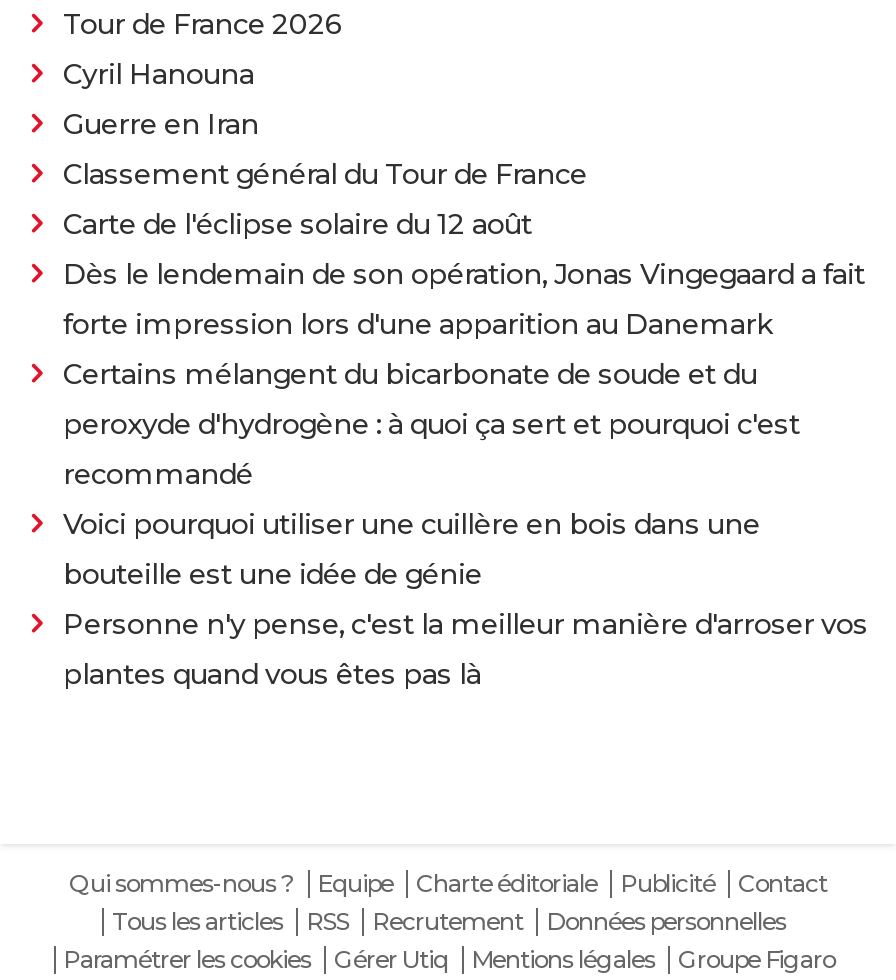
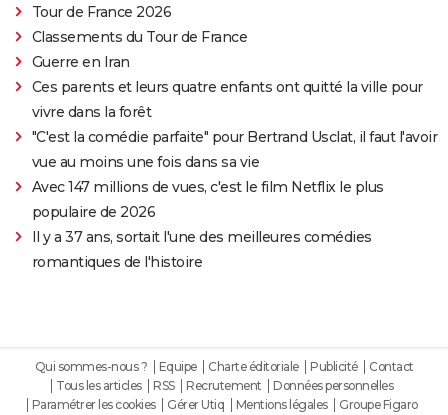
[63,57,254,93] Cyril Hanouna -> [31,28,247,46] Classements du Tour de France
[63,157,868,693] Classement général du Tour de France | Carte de l'éclipse solaire du 12 août | Dès le lendemain de son opération, Jonas Vingegaard a fait | forte impression lors d'une apparition au Danemark | Certains mélangent du bicarbonate de soude et du | peroxyde d'hydrogène : à quoi ça sert et pourquoi c'est | recommandé | Voici pourquoi utiliser une cuillère en bois dans une | bouteille est une idée de génie | Personne n'y pense, c'est la meilleur manière d'arroser vos | plantes quand vous êtes pas là -> [31,78,437,271] Ces parents et leurs quatre enfants ont quitté la ville pour | vivre dans la forêt | "C'est la comédie parfaite" pour Bertrand Usclat, il faut l'avoir | vue au moins une fois dans sa vie | Avec 147 millions de vues, c'est le film Netflix le plus | populaire de 2026 | Il y a 37 ans, sortait l'une des meilleures comédies | romantiques de l'histoire

